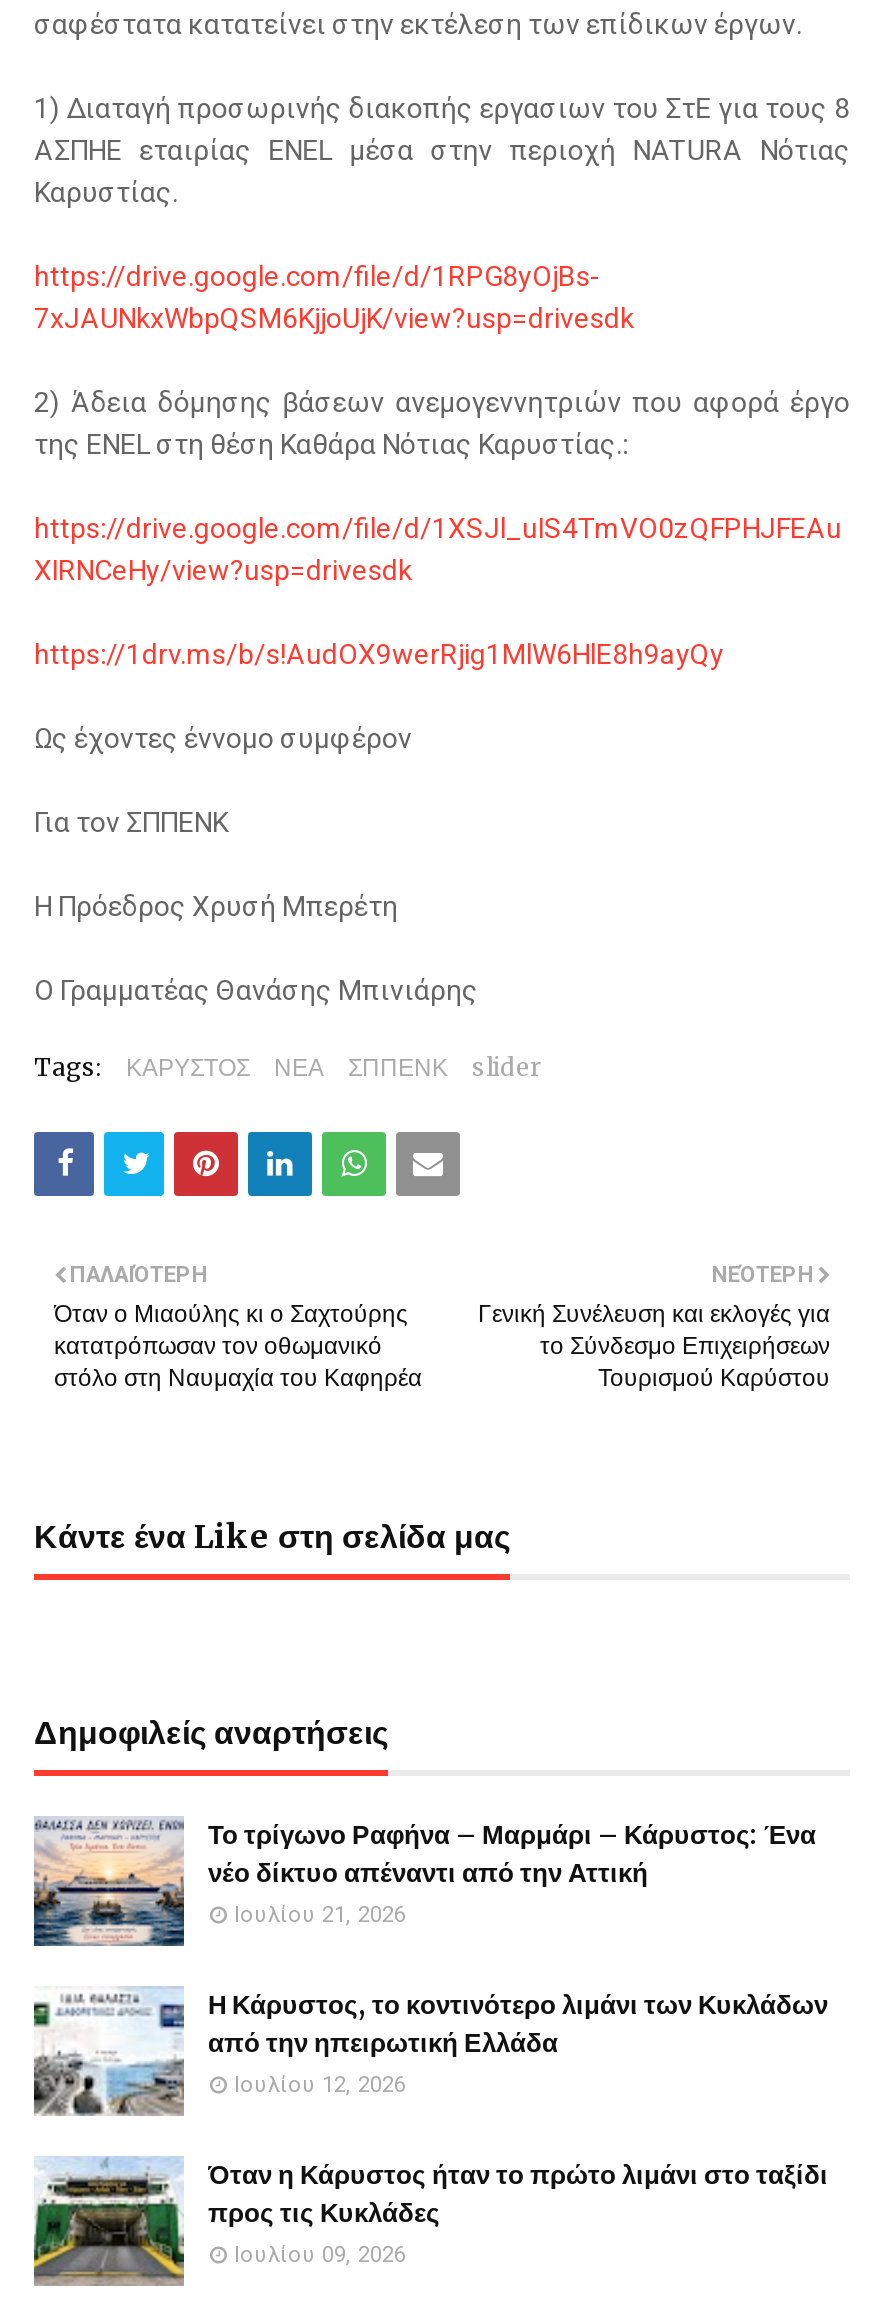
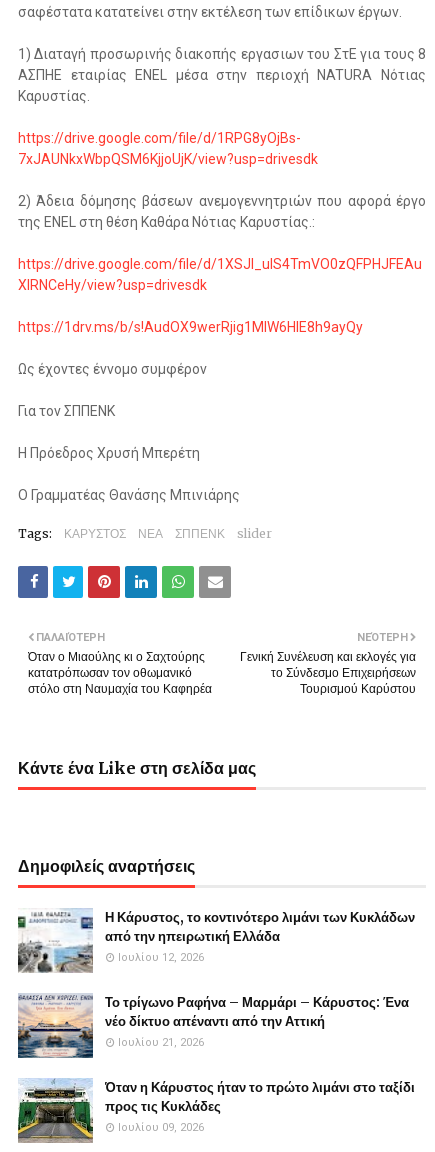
moved [32,1816,816,1948] -> [17,994,409,1059]: [image] | Το τρίγωνο Ραφήνα – Μαρμάρι – Κάρυστος: Ένα | νέο δίκτυο απέναντι από την Αττική | Ιουλίου 21, 2026
moved [30,1984,828,2120] -> [16,907,415,975]: [image] | Η Κάρυστος, το κοντινότερο λιμάνι των Κυκλάδων | από την ηπειρωτική Ελλάδα | Ιουλίου 12, 2026

